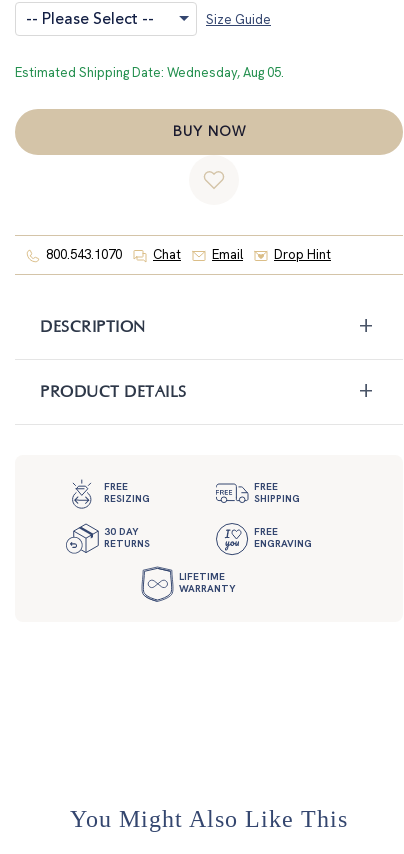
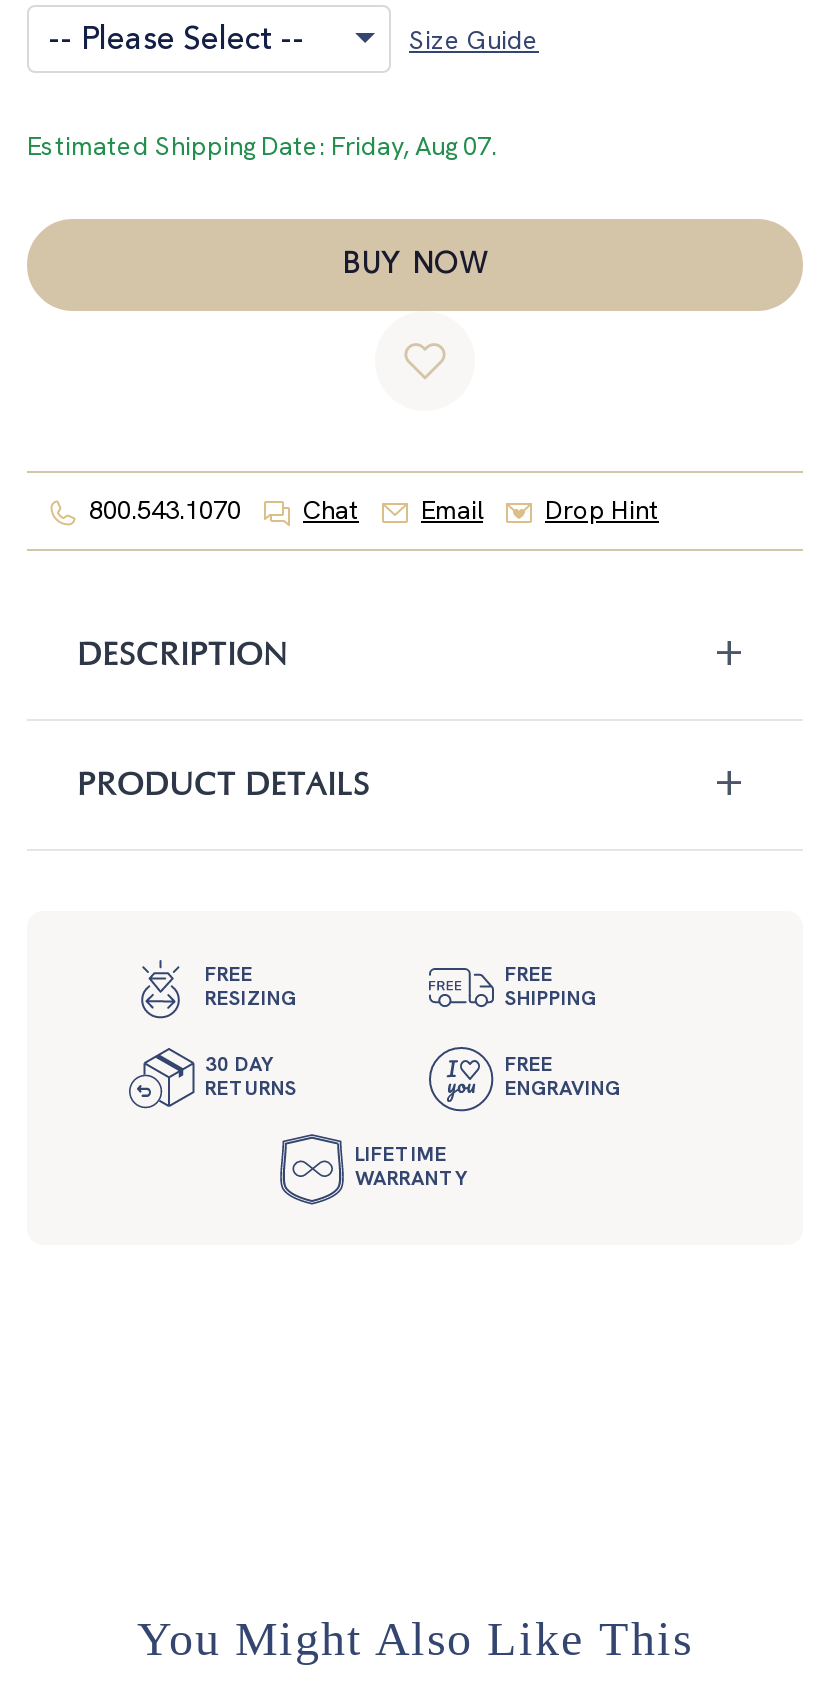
[15,64,284,81] Estimated Shipping Date: Wednesday, Aug 05. -> [27,130,497,164] Estimated Shipping Date: Friday, Aug 07.

